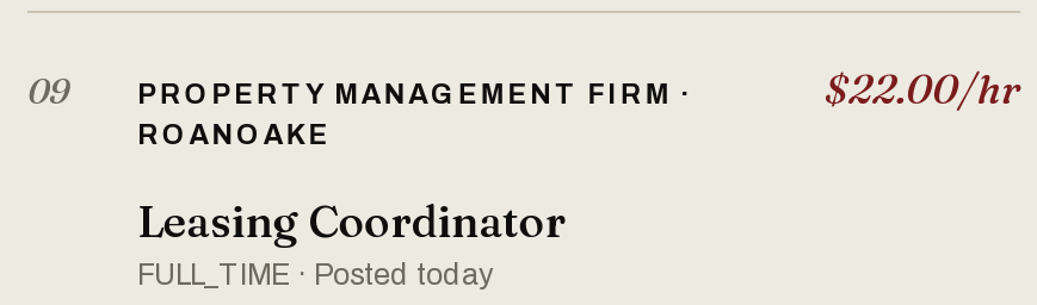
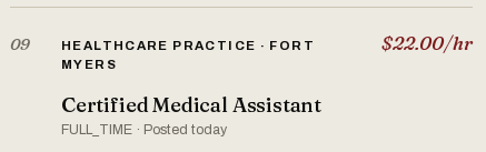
[137,79,693,148] PROPERTY MANAGEMENT FIRM · | ROANOAKE -> [61,38,315,71] HEALTHCARE PRACTICE · FORT | MYERS
[137,193,566,248] Leasing Coordinator -> [61,92,321,117] Certified Medical Assistant

